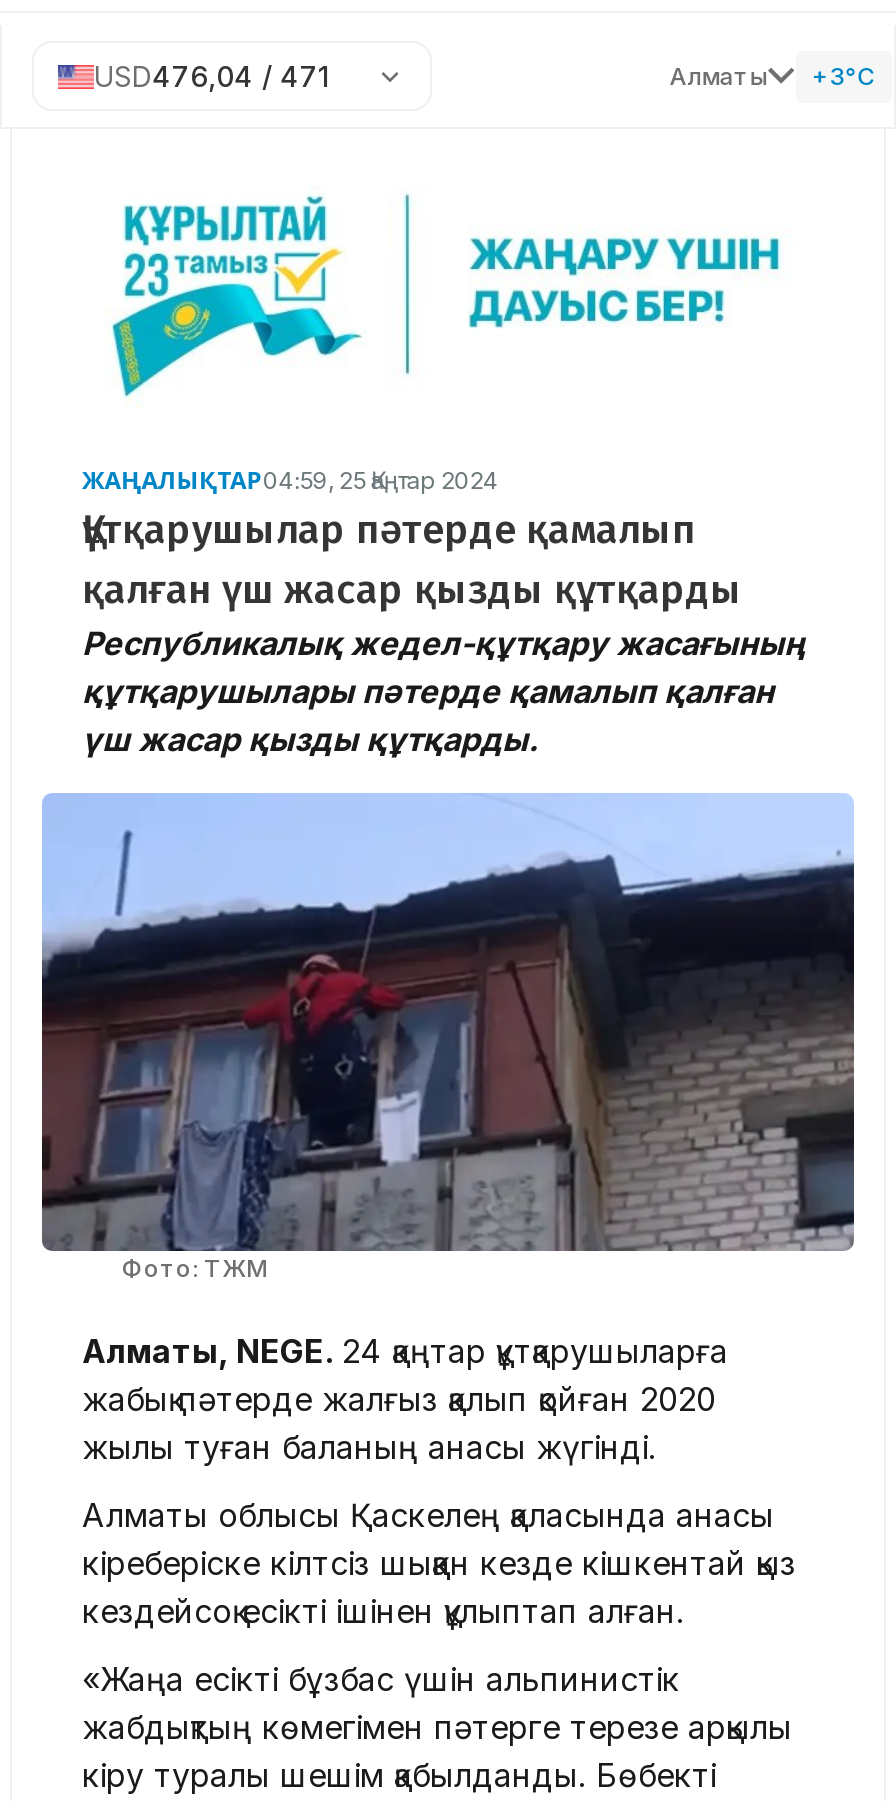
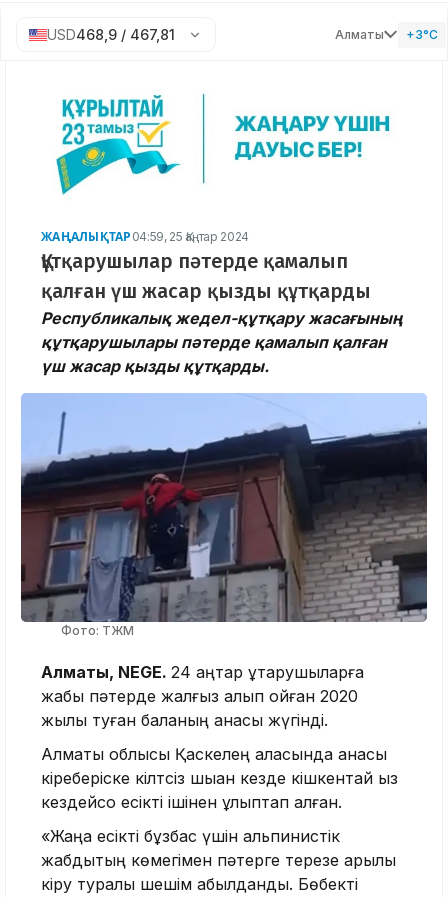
[94,59,330,93] USD476,04 / 471 -> [47,26,175,43] USD468,9 / 467,81

